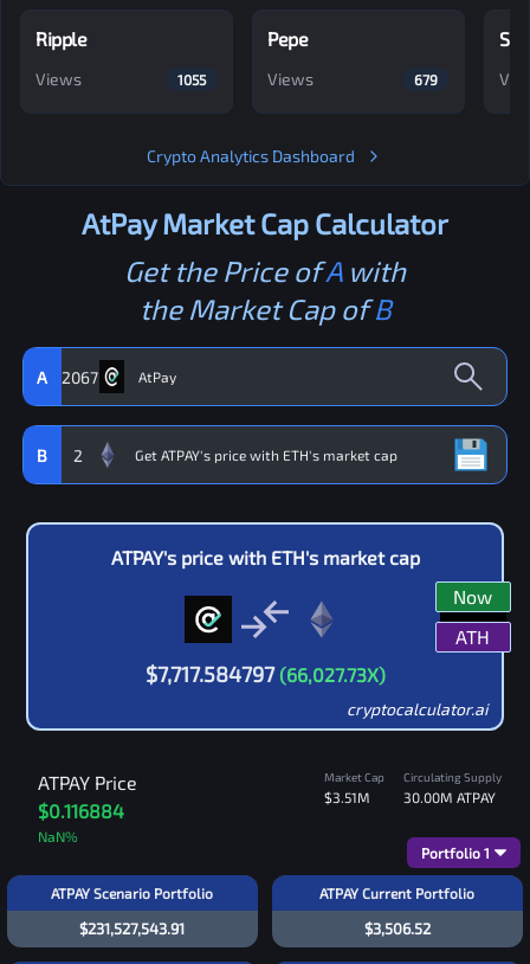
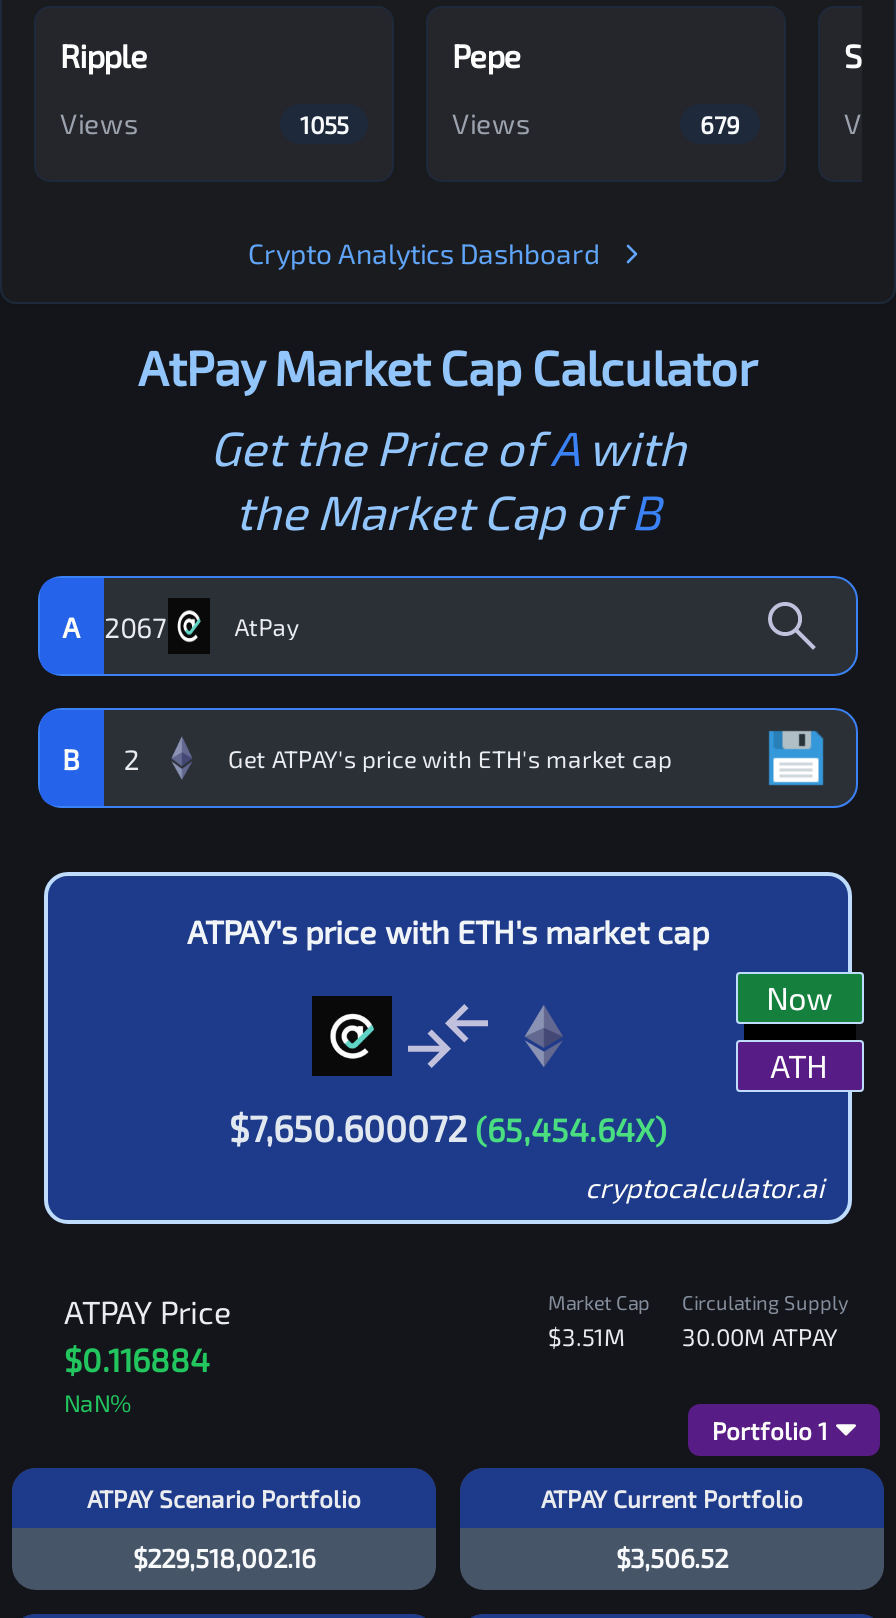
[145,661,385,687] $7,717.584797 (66,027.73X) -> [229,1106,667,1150] $7,650.600072 (65,454.64X)
[80,919,185,938] $231,527,543.91 -> [133,1542,315,1574] $229,518,002.16

